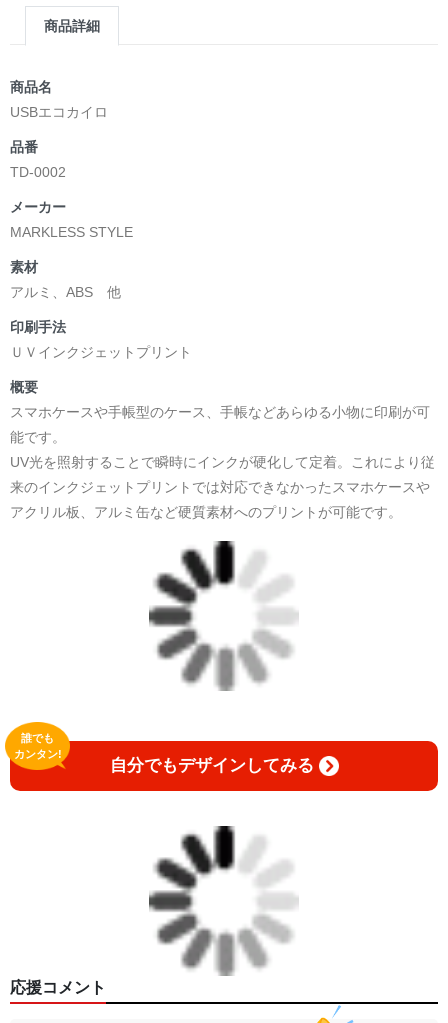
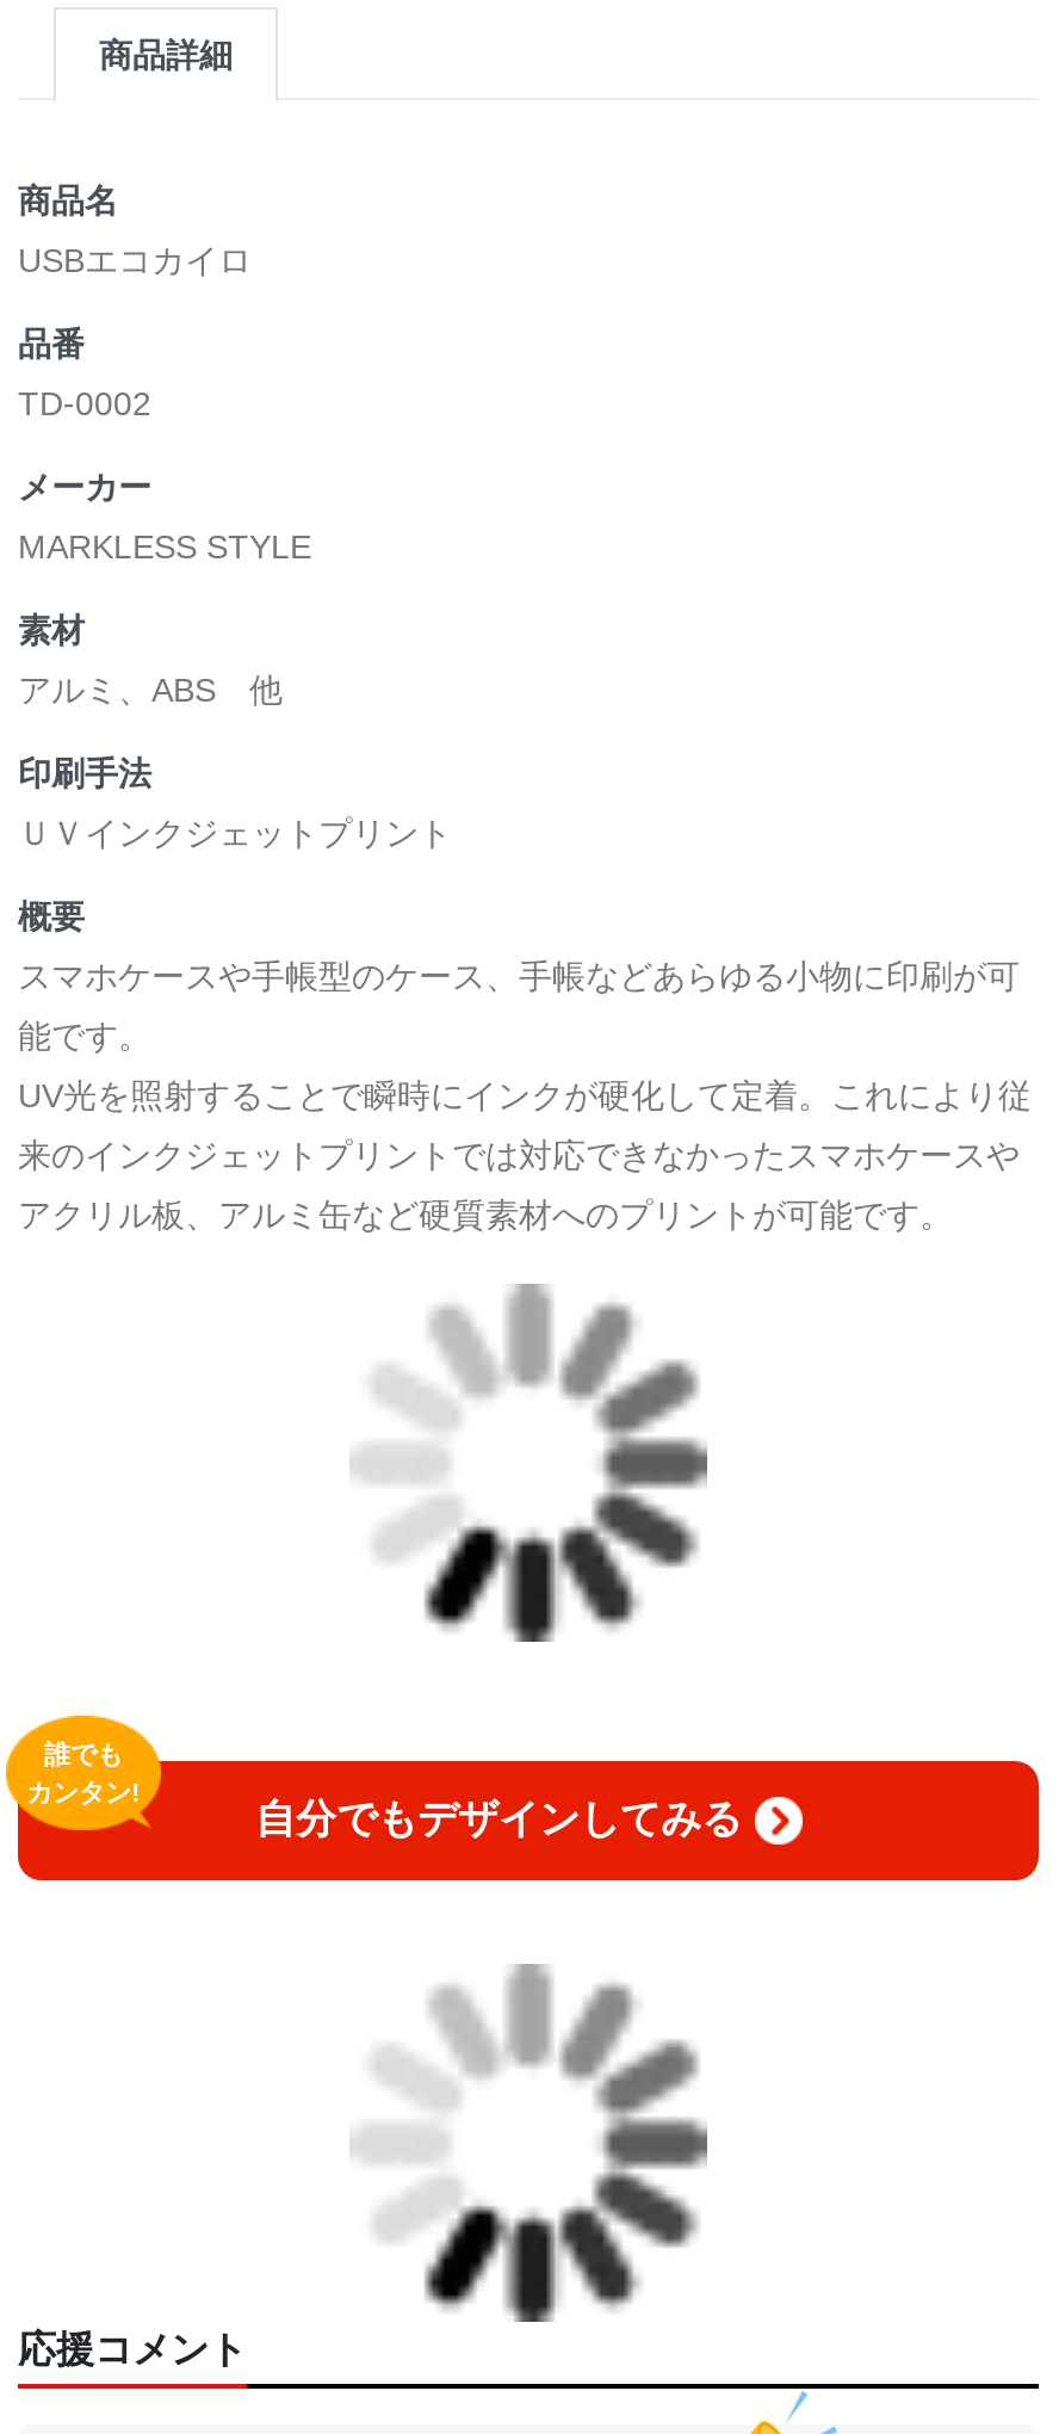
[149,541,298,690] [image] -> [352,1286,707,1642] [image]
[149,826,298,975] [image] -> [352,1966,707,2322] [image]

